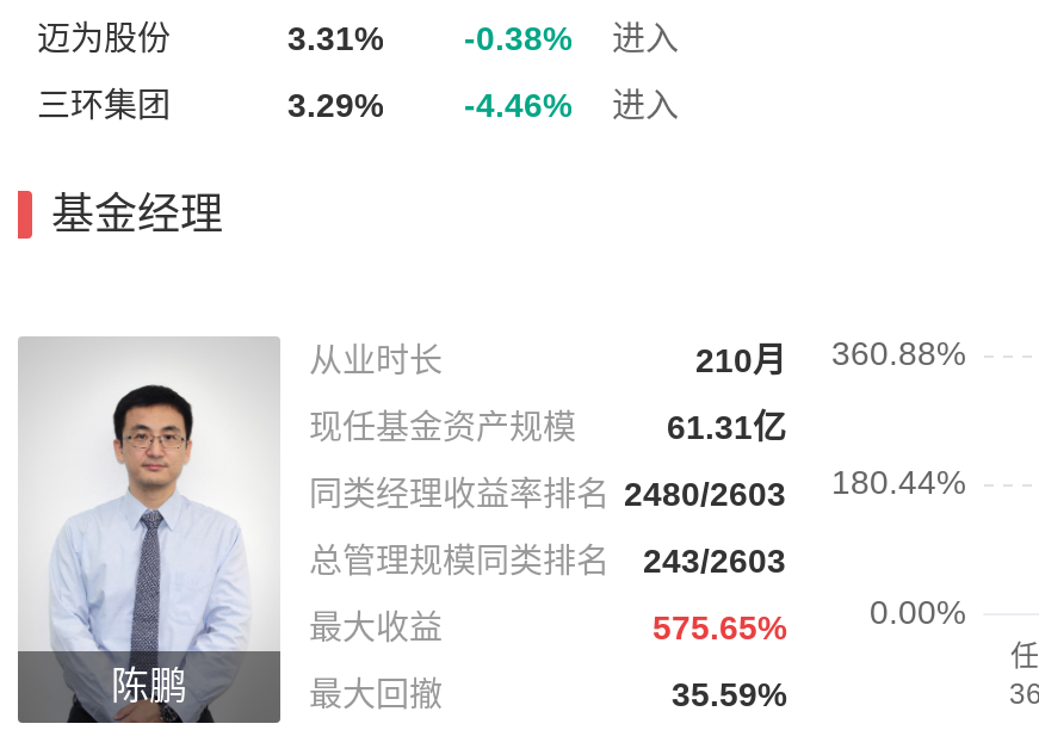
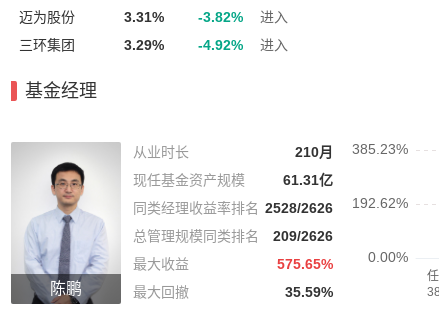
[464,19,679,57] -0.38% 进入 -> [198,9,288,25] -3.82% 进入
[464,86,679,124] -4.46% 进入 -> [198,37,288,53] -4.92% 进入
[309,475,786,513] 同类经理收益率排名 2480/2603 -> [133,200,333,216] 同类经理收益率排名 2528/2626
[309,542,786,580] 总管理规模同类排名 243/2603 -> [133,228,333,244] 总管理规模同类排名 209/2626

